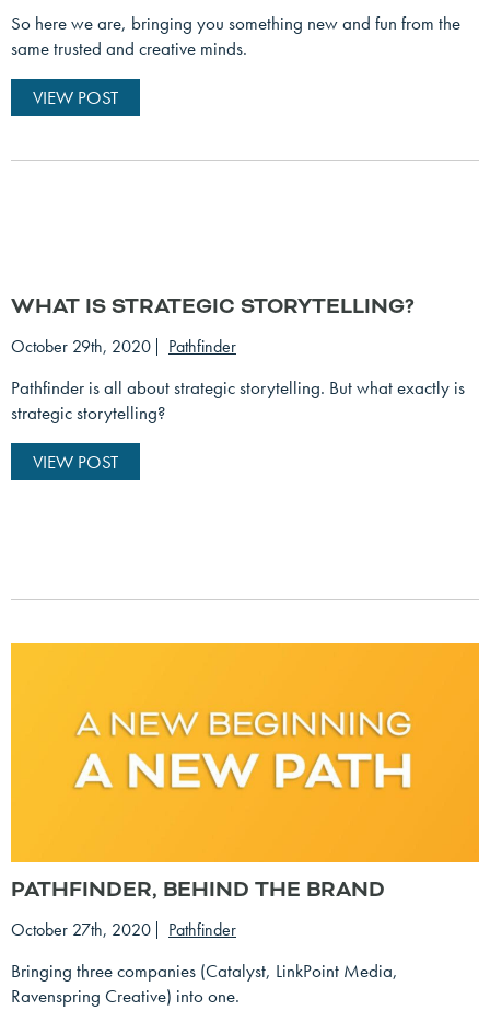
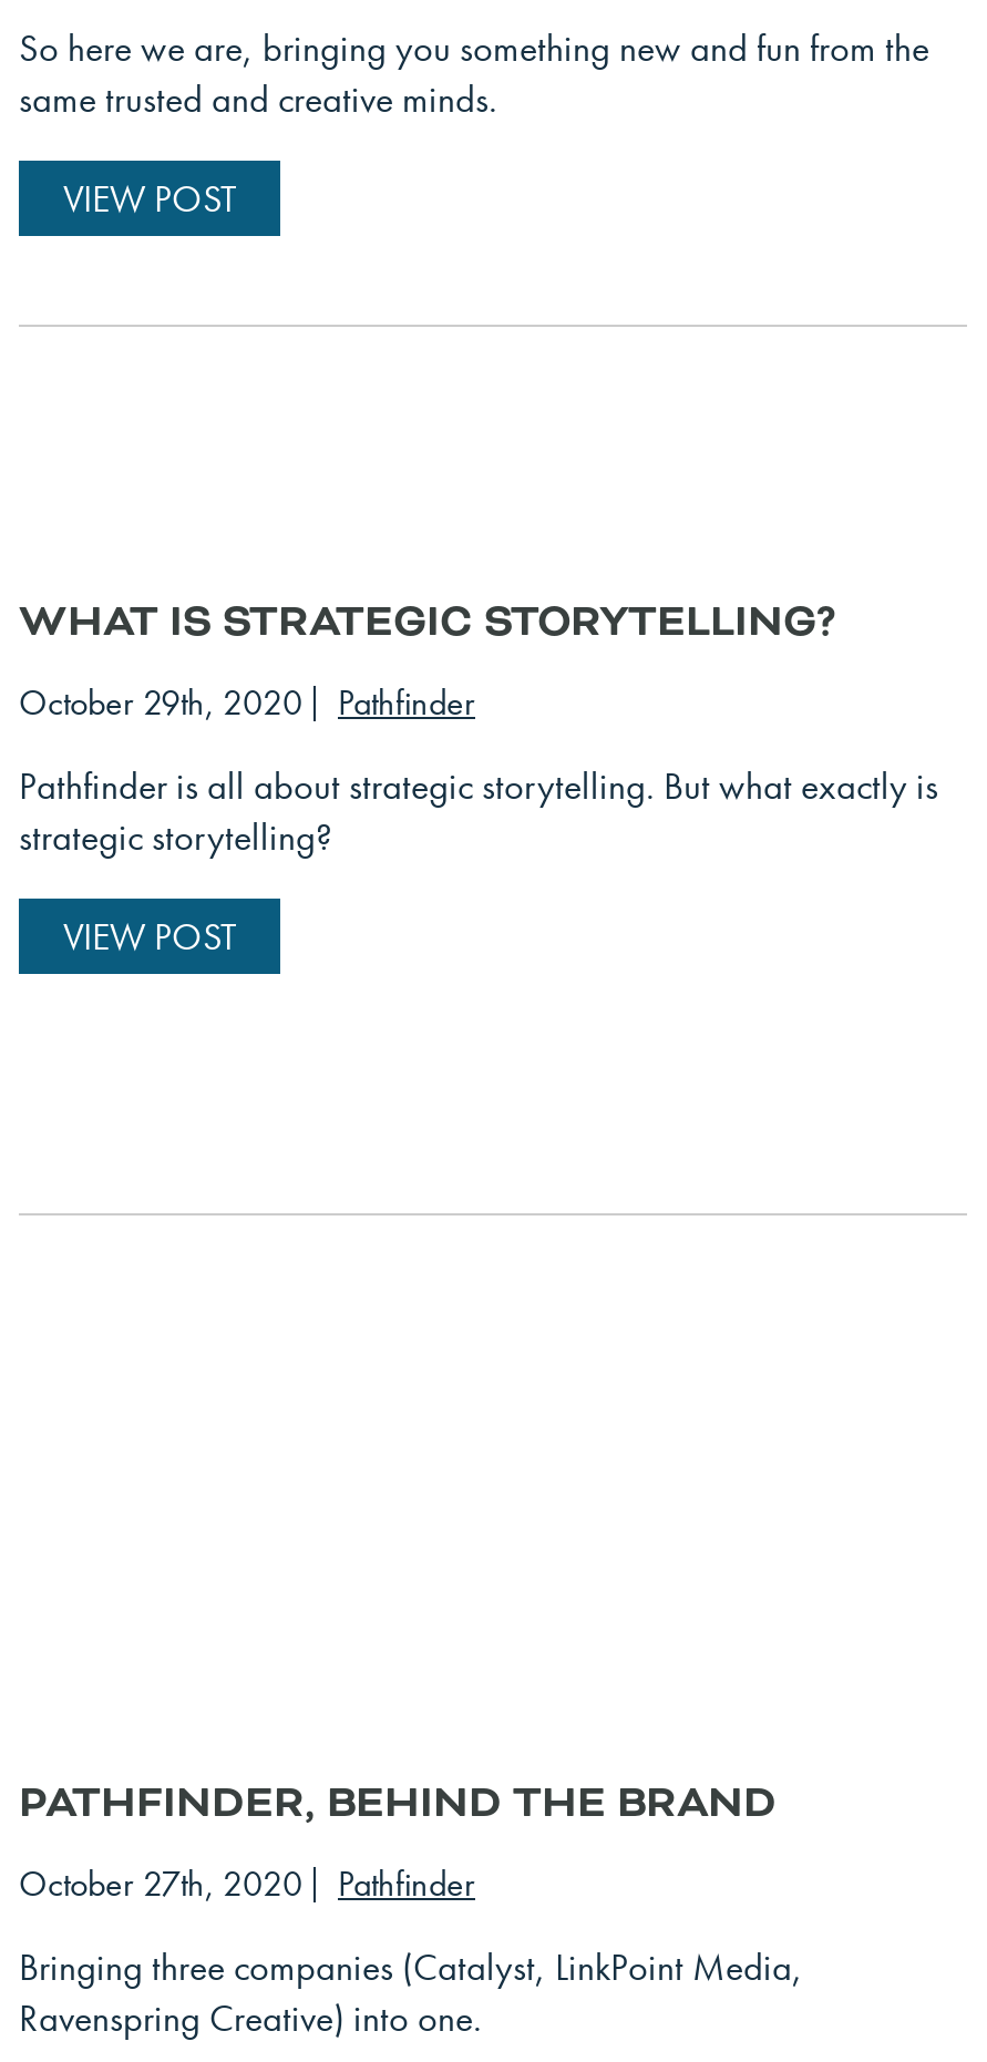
[10,642,480,863] [image] -> none

